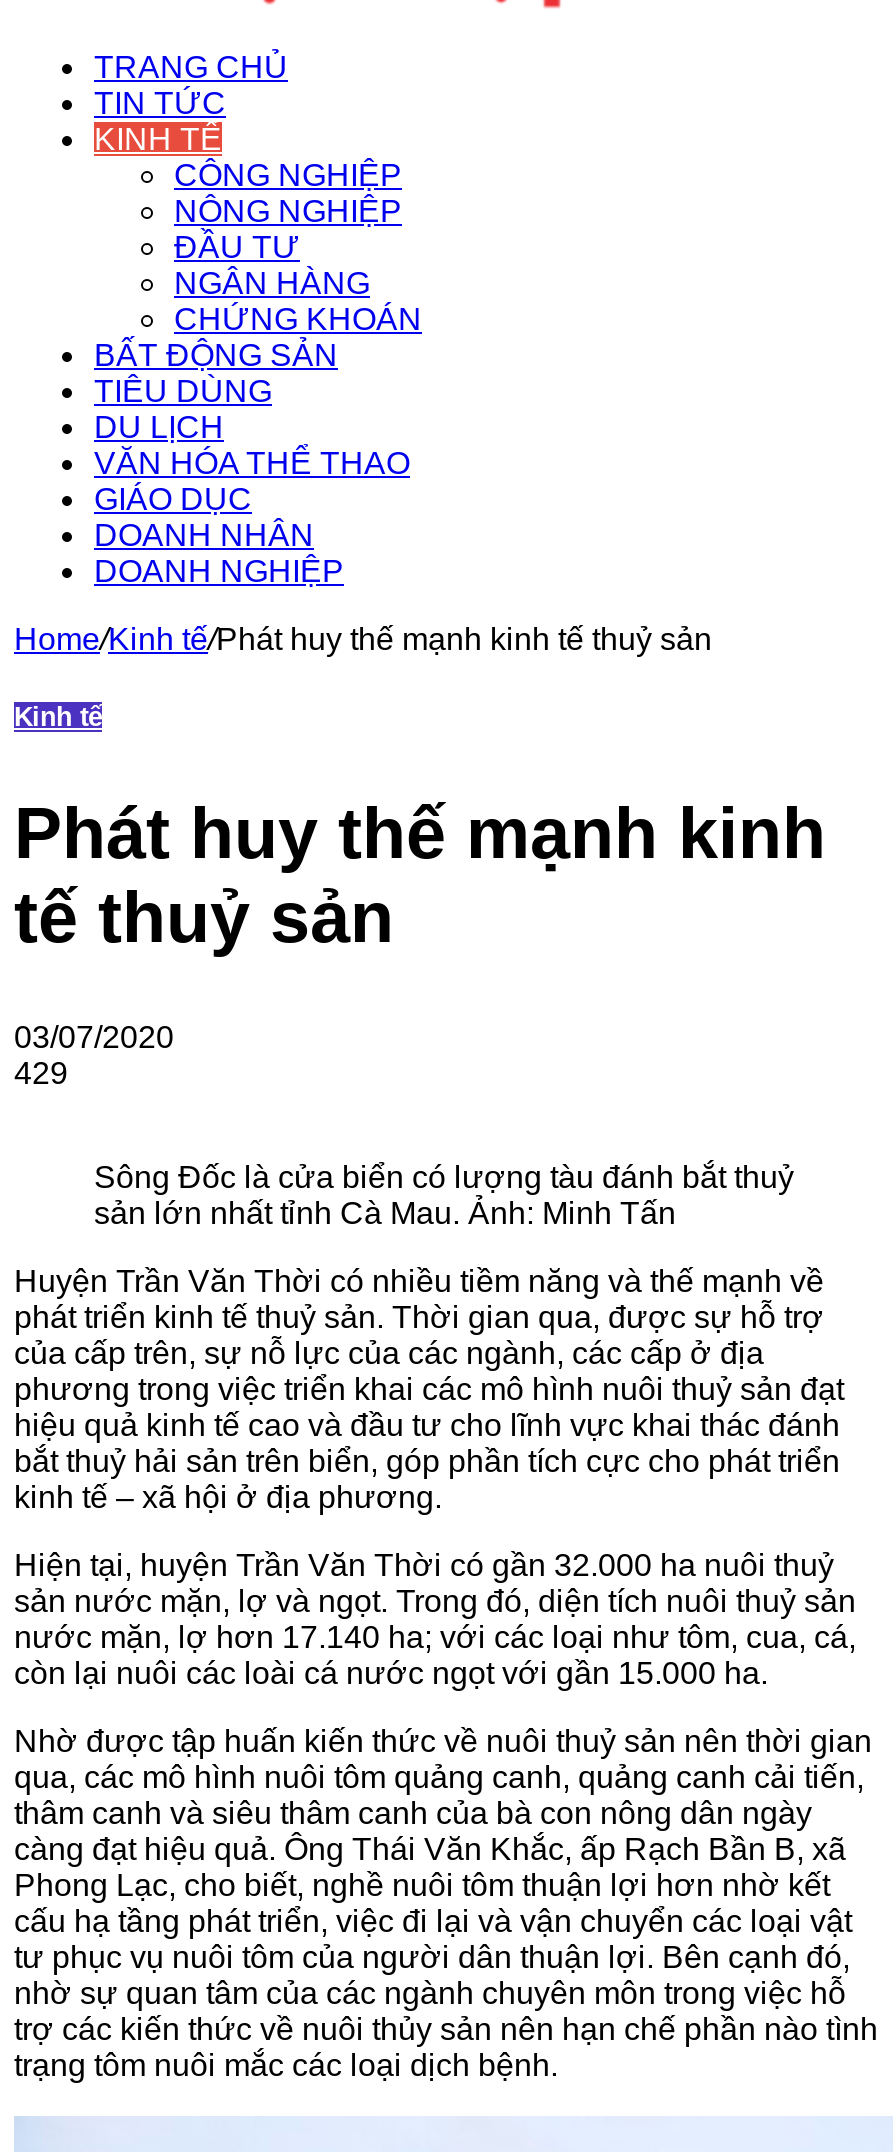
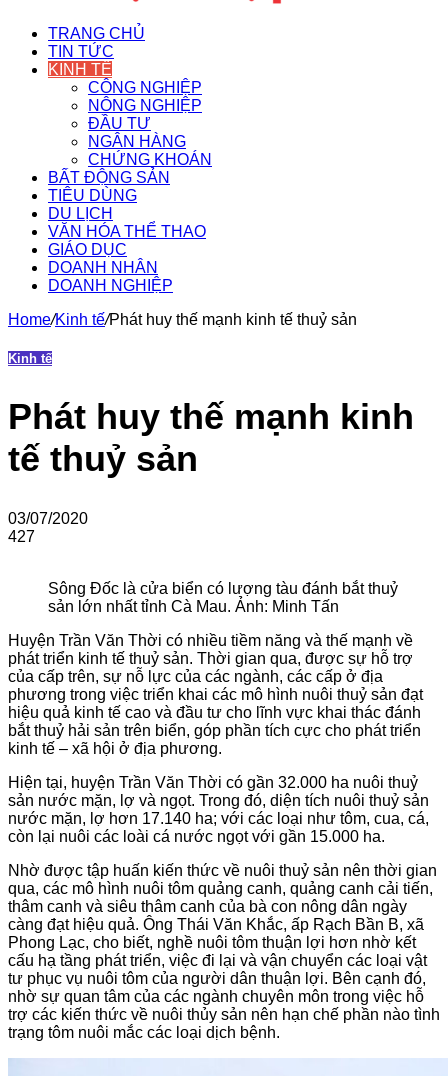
[14,1056,68,1090] 429 -> [8,528,35,545] 427

